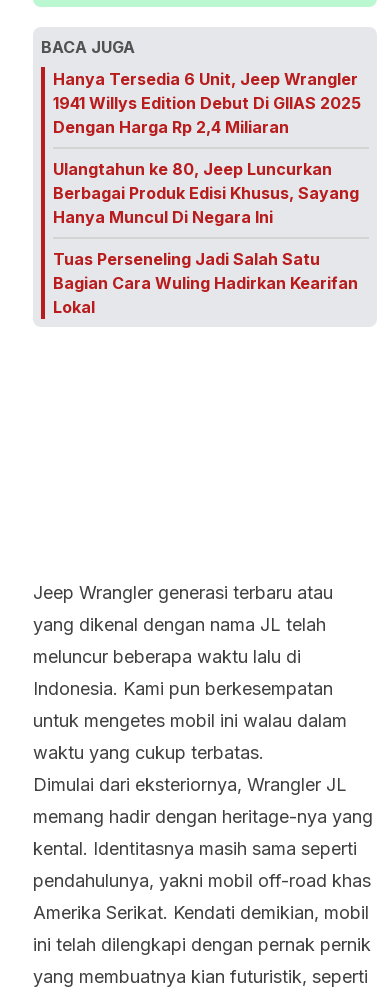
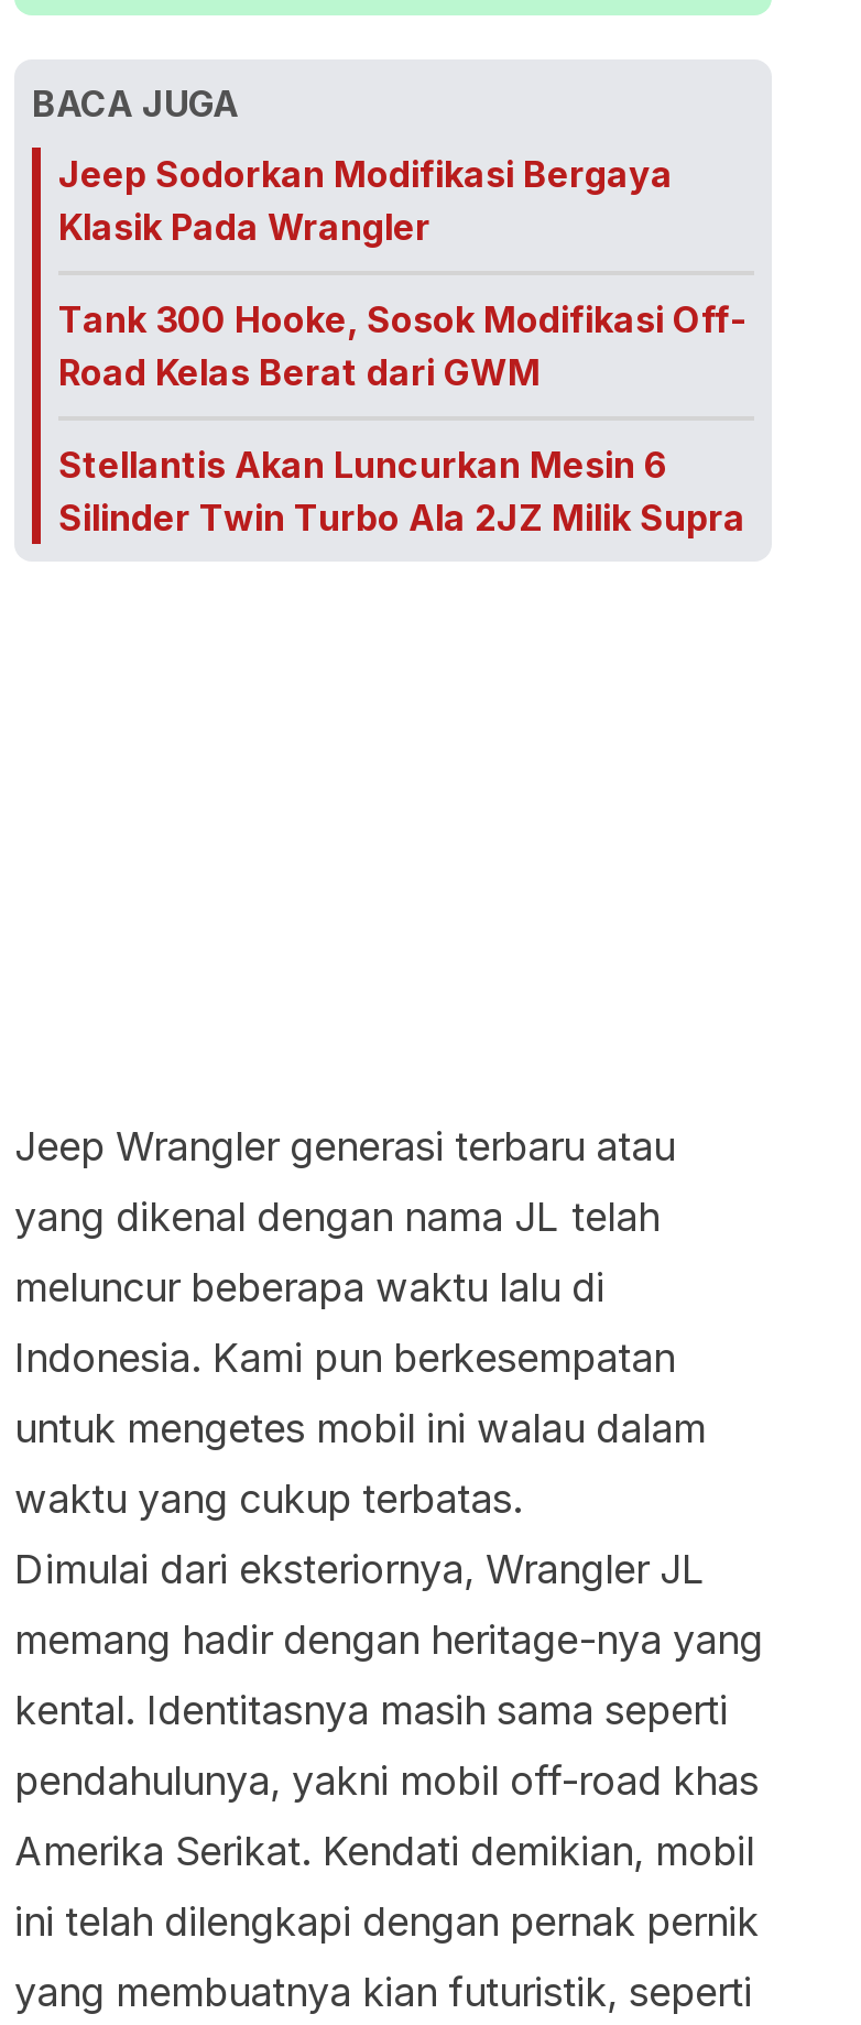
[53,69,361,137] Hanya Tersedia 6 Unit, Jeep Wrangler | 1941 Willys Edition Debut Di GIIAS 2025 | Dengan Harga Rp 2,4 Miliaran -> [58,152,673,249] Jeep Sodorkan Modifikasi Bergaya | Klasik Pada Wrangler
[53,159,359,227] Ulangtahun ke 80, Jeep Luncurkan | Berbagai Produk Edisi Khusus, Sayang | Hanya Muncul Di Negara Ini -> [58,297,745,394] Tank 300 Hooke, Sosok Modifikasi Off- | Road Kelas Berat dari GWM
[53,249,358,317] Tuas Perseneling Jadi Salah Satu | Bagian Cara Wuling Hadirkan Kearifan | Lokal -> [58,443,745,540] Stellantis Akan Luncurkan Mesin 6 | Silinder Twin Turbo Ala 2JZ Milik Supra

